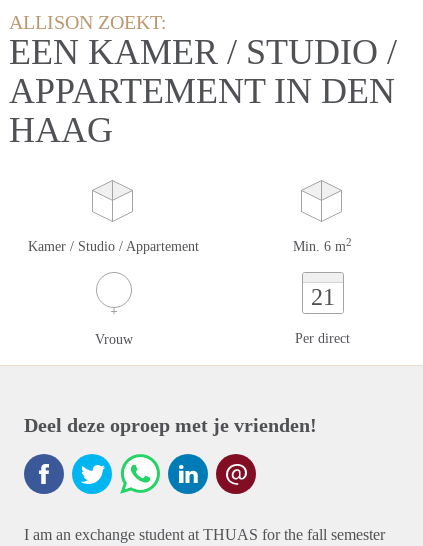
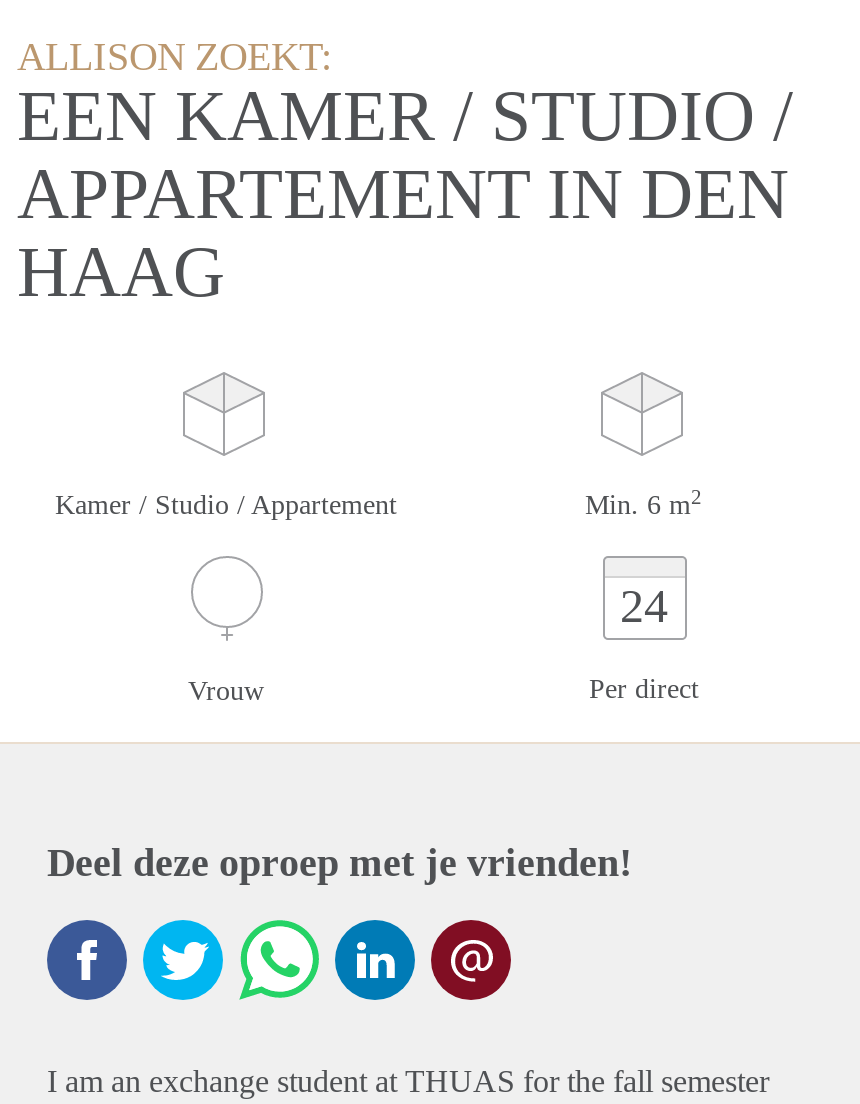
[310,284,334,310] 21 -> [620,580,668,632] 24

